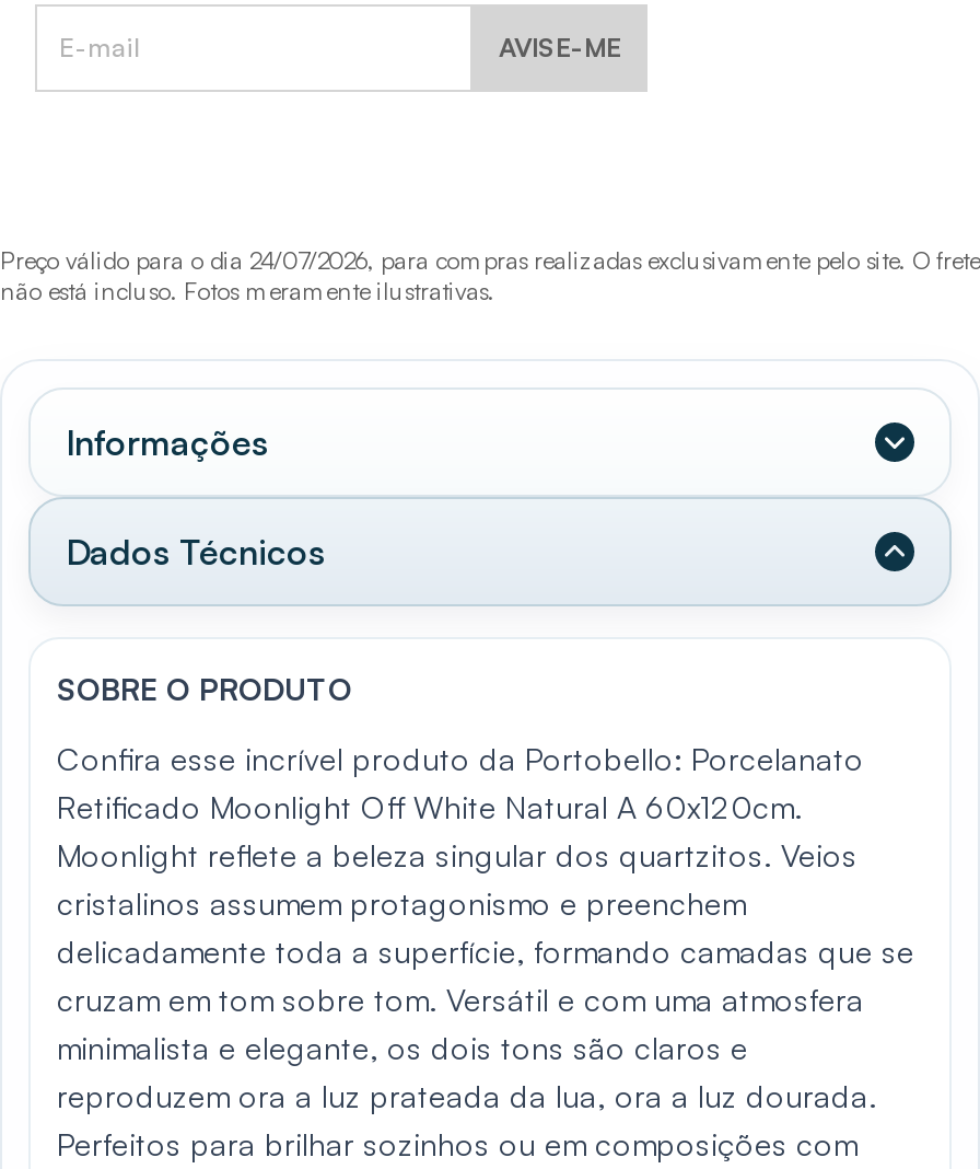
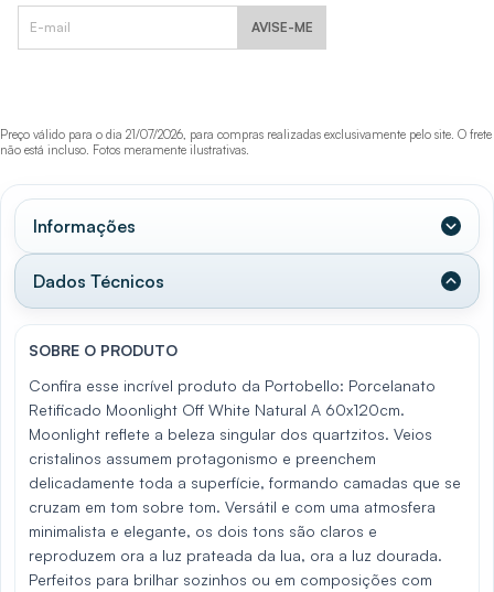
[0,245,980,276] Preço válido para o dia 24/07/2026, para compras realizadas exclusivamente pelo site. O frete -> [0,127,492,142] Preço válido para o dia 21/07/2026, para compras realizadas exclusivamente pelo site. O frete

